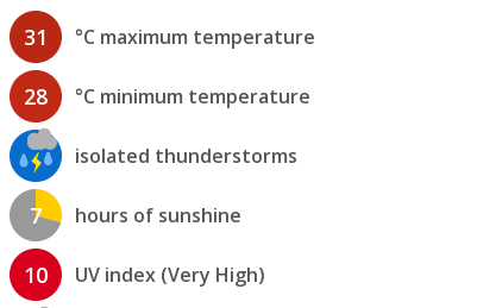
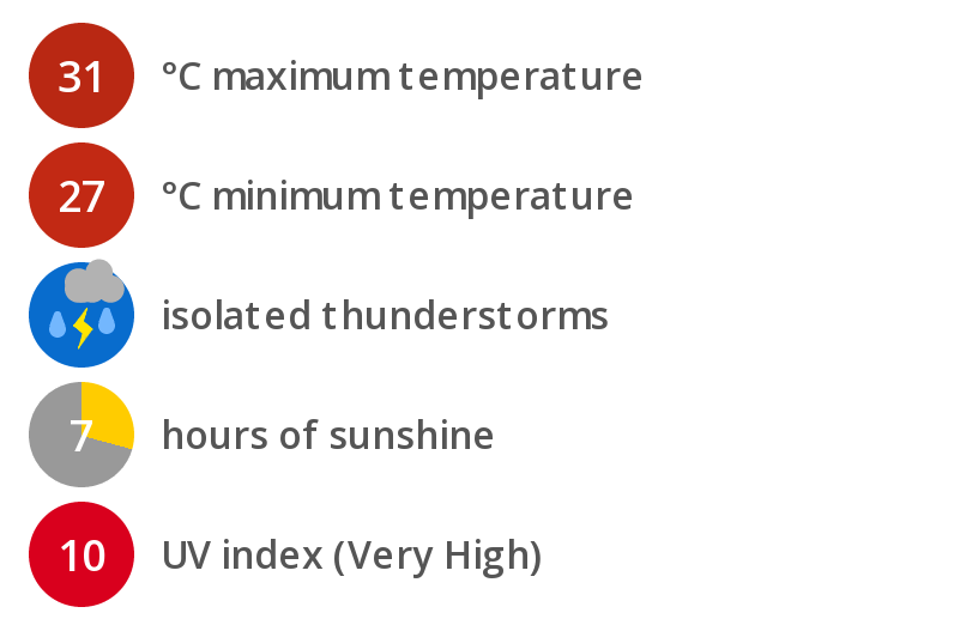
[24,83,310,111] 28 °C minimum temperature -> [58,166,635,224] 27 °C minimum temperature

